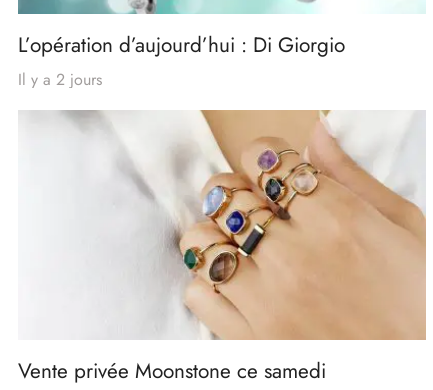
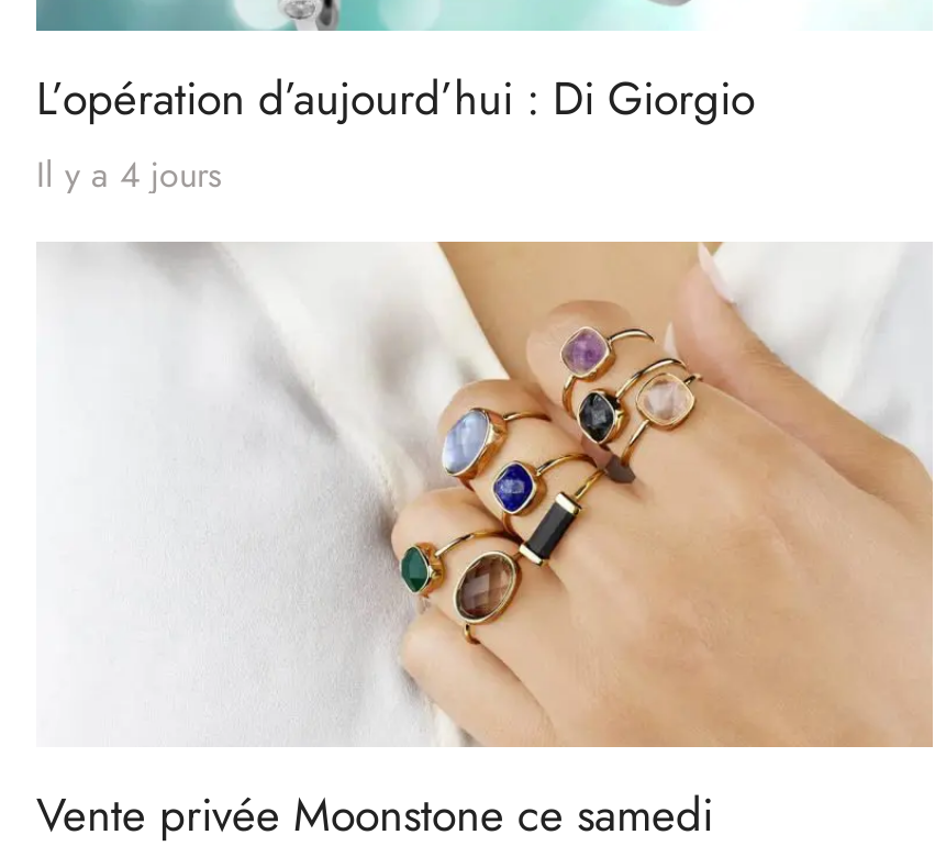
[18,68,102,91] Il y a 2 jours -> [36,149,221,200] Il y a 4 jours

